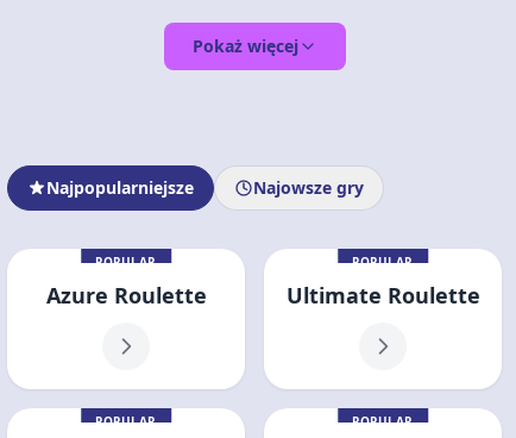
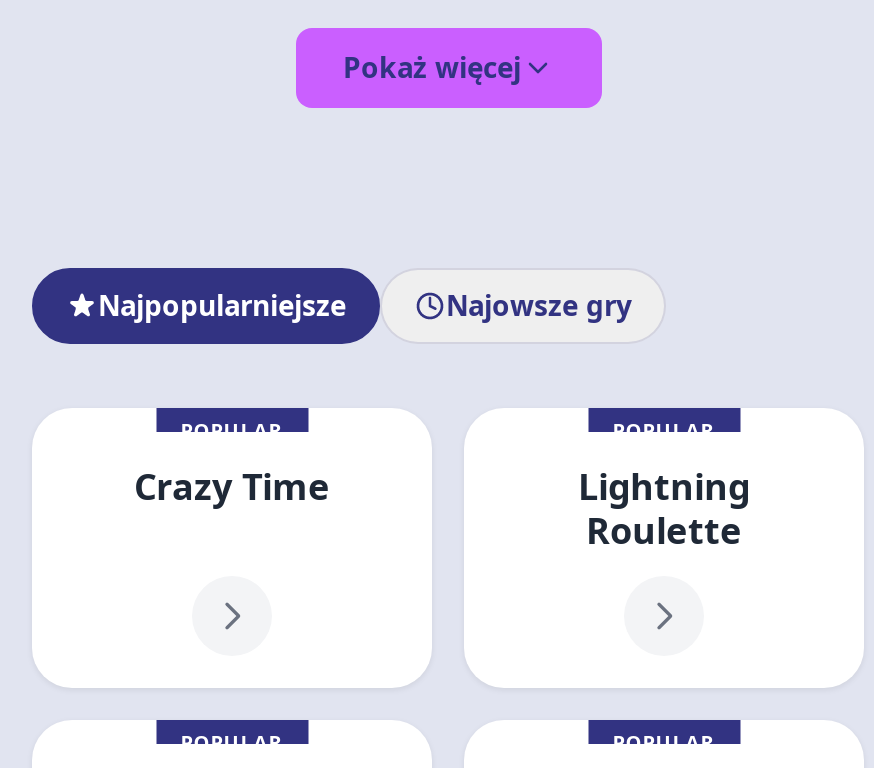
[46,281,206,309] Azure Roulette -> [134,462,330,510] Crazy Time
[286,281,480,309] Ultimate Roulette -> [578,462,750,554] Lightning | Roulette

